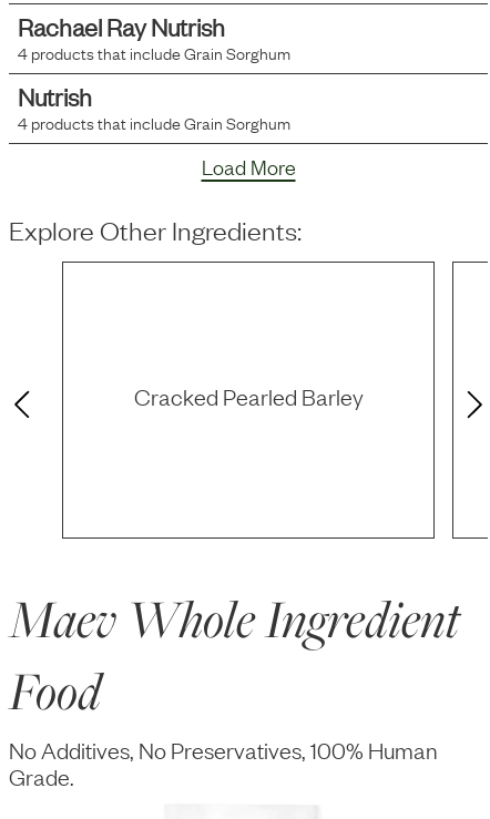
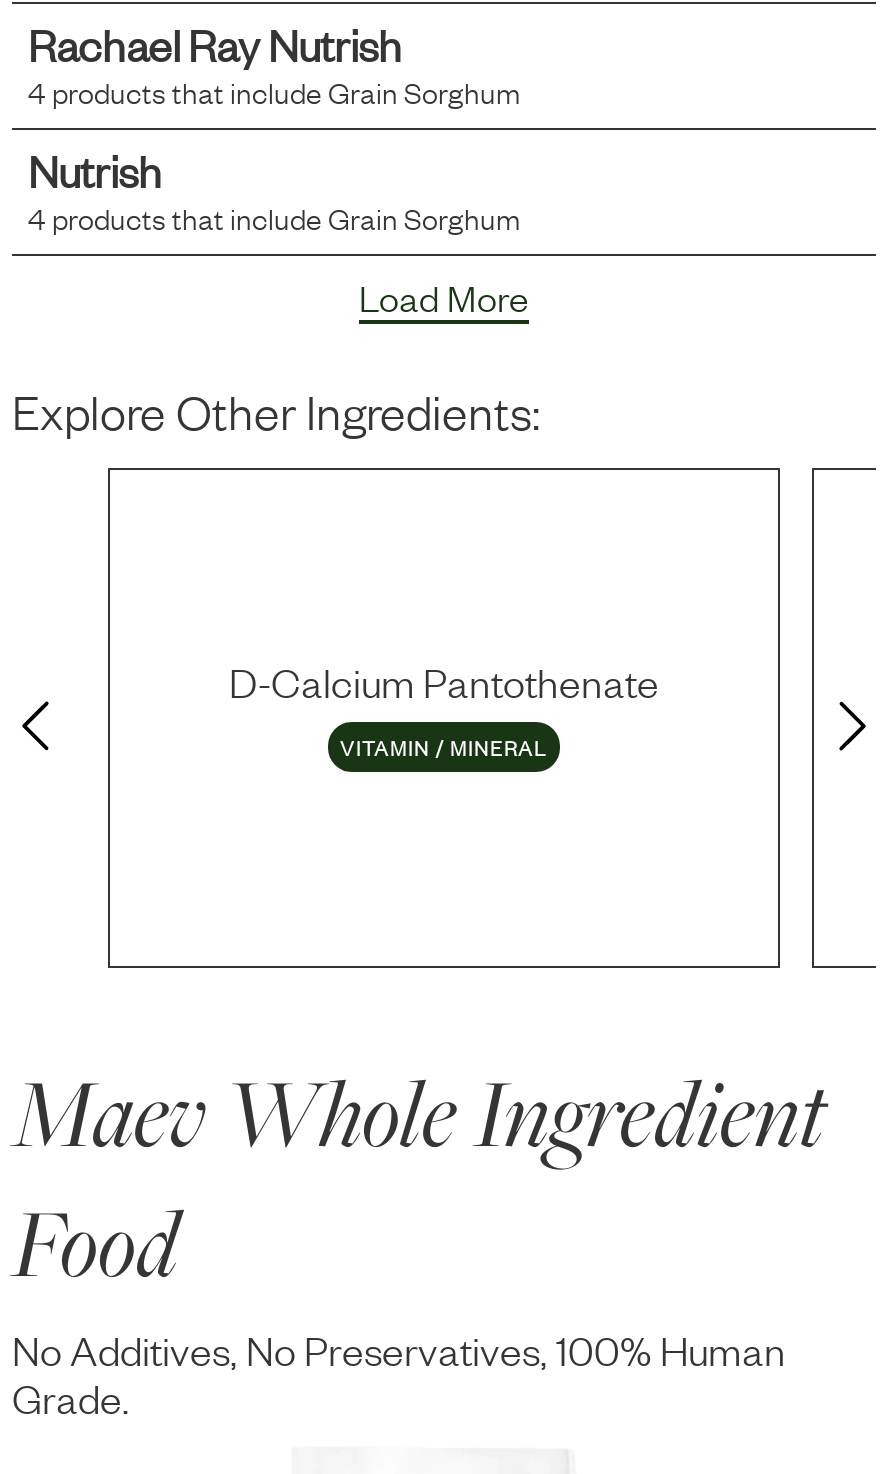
[134,381,363,410] Cracked Pearled Barley -> [229,654,659,764] D-Calcium Pantothenate | VITAMIN / MINERAL

